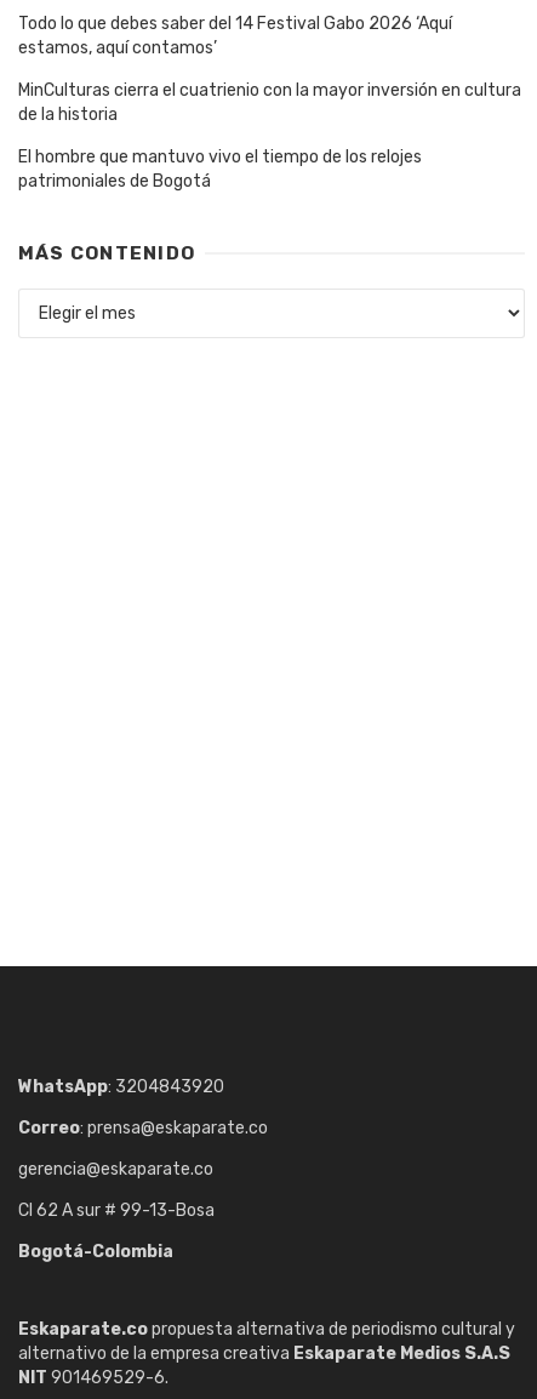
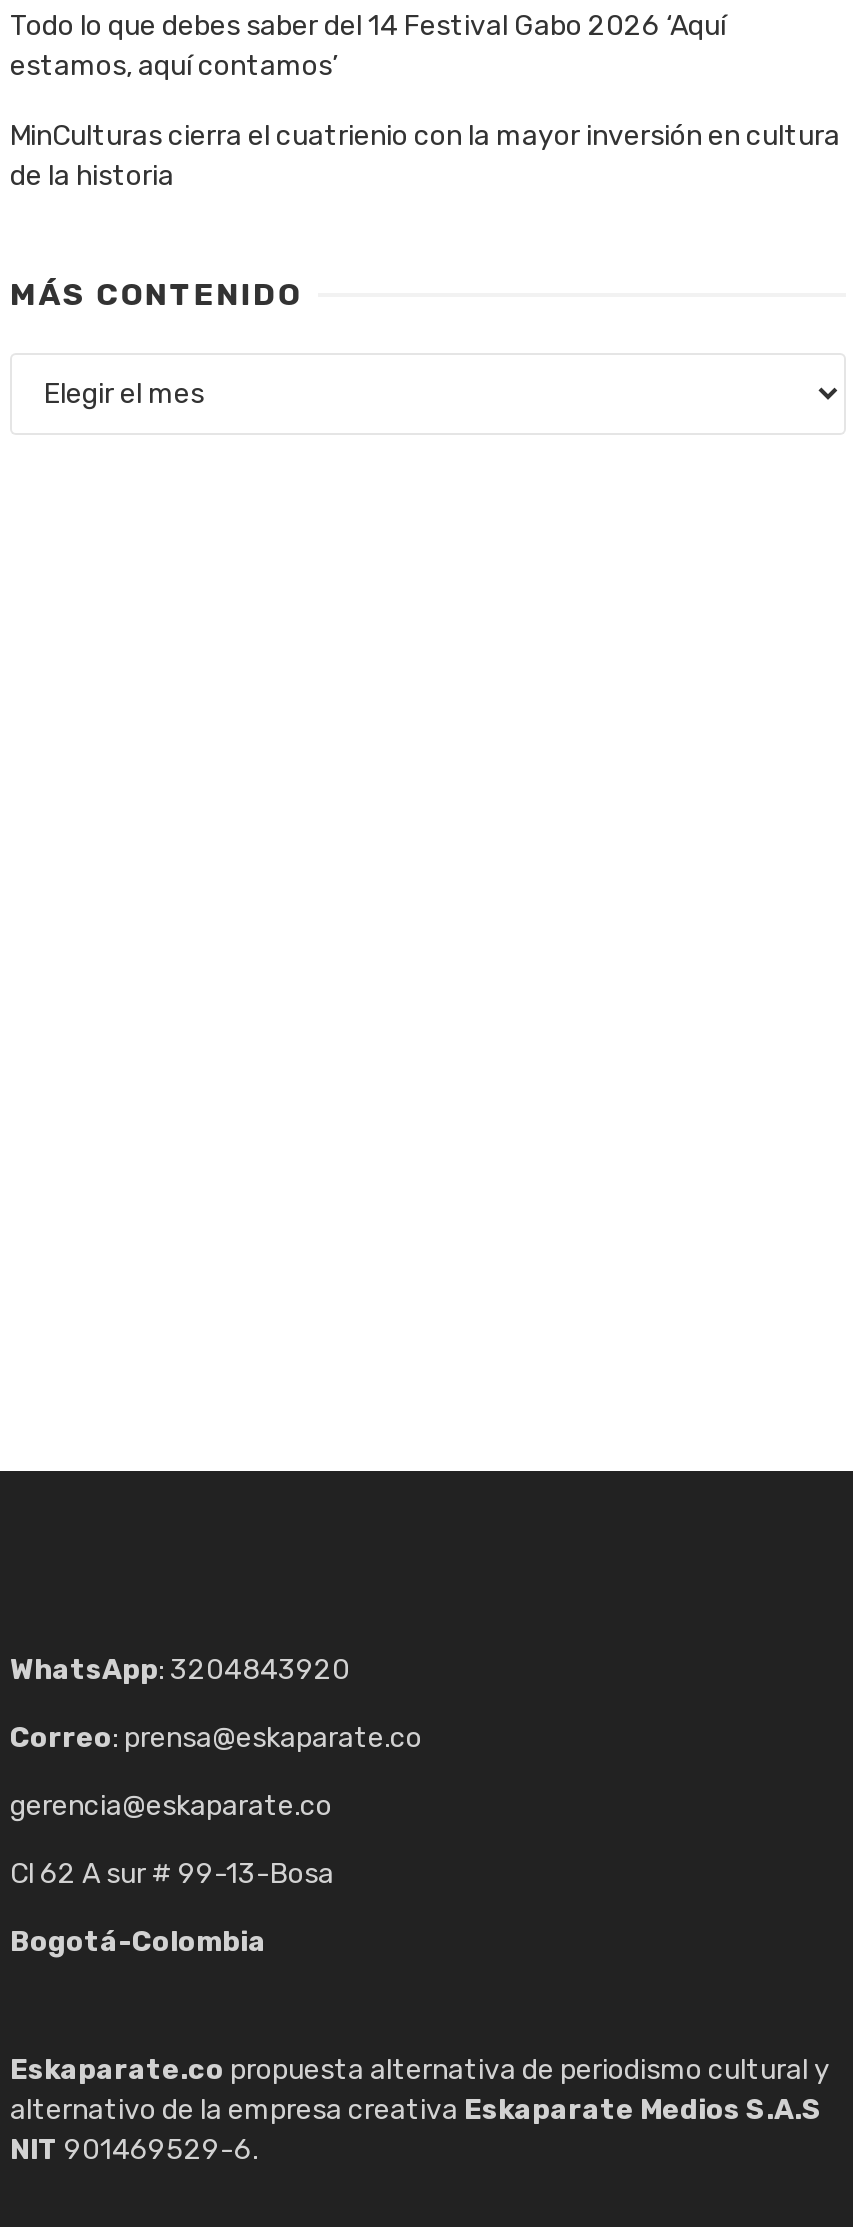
[18,147,422,192] El hombre que mantuvo vivo el tiempo de los relojes | patrimoniales de Bogotá -> none

